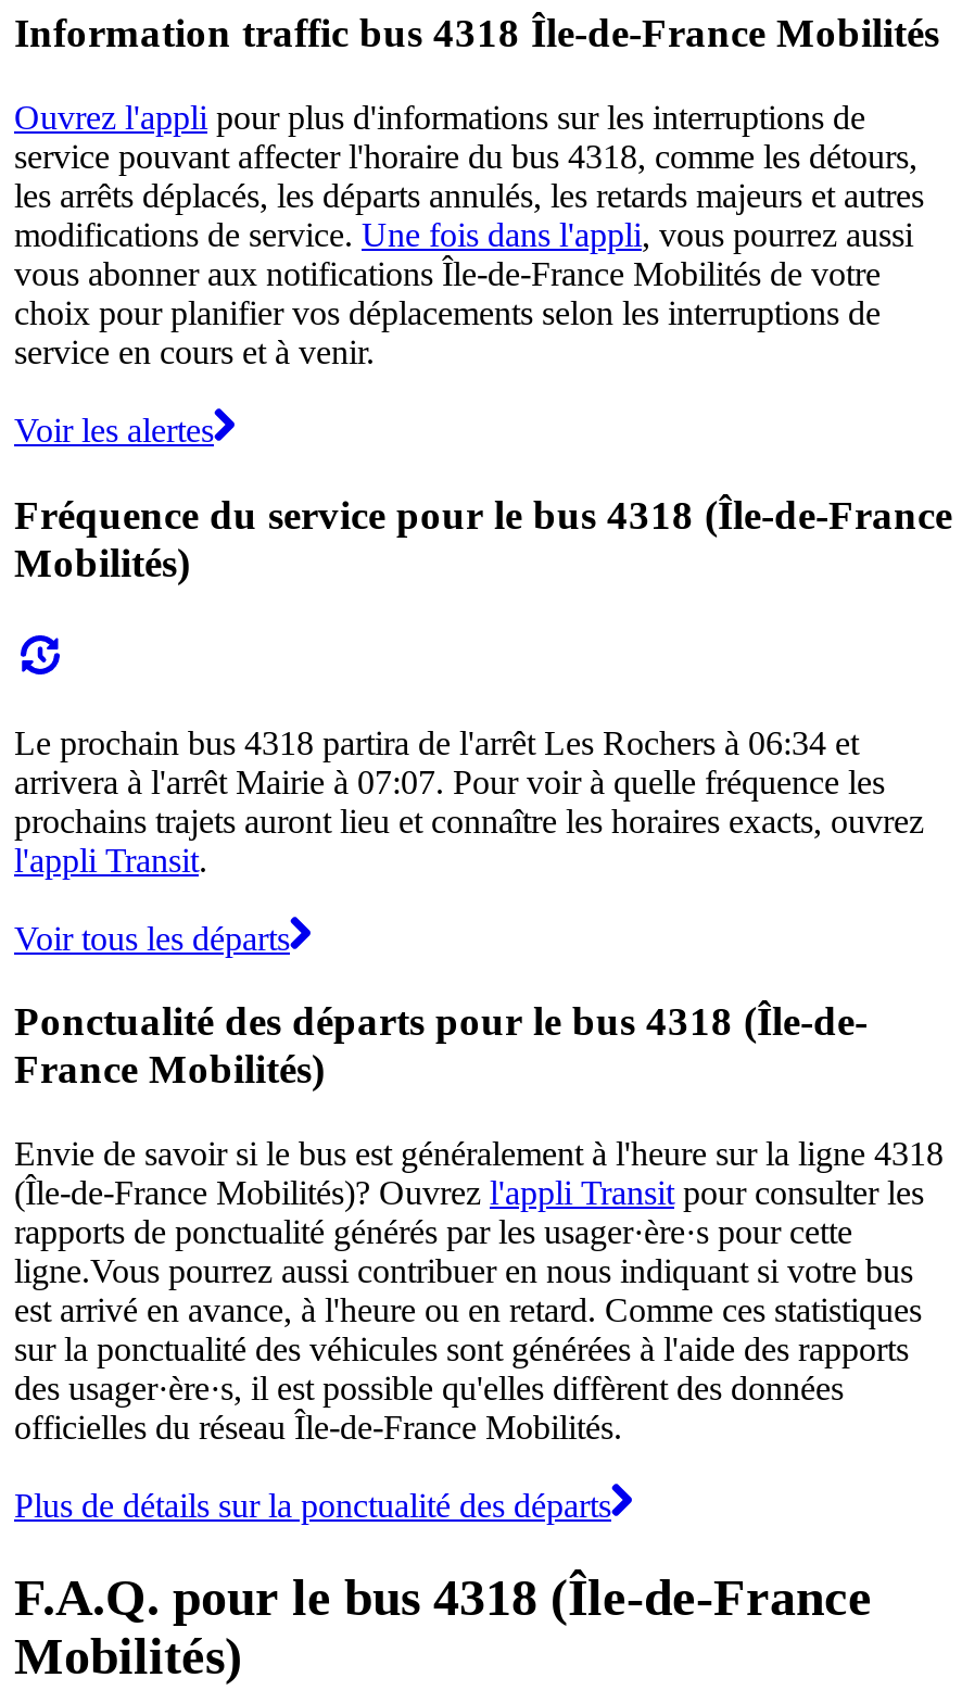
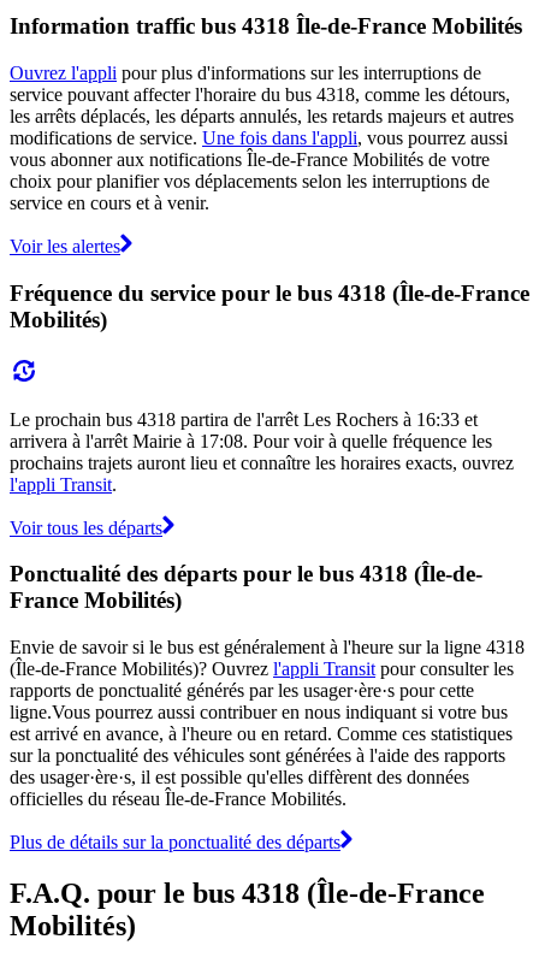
[14,723,859,760] Le prochain bus 4318 partira de l'arrêt Les Rochers à 06:34 et -> [10,409,478,429] Le prochain bus 4318 partira de l'arrêt Les Rochers à 16:33 et
[14,762,885,799] arrivera à l'arrêt Mairie à 07:07. Pour voir à quelle fréquence les -> [10,430,492,451] arrivera à l'arrêt Mairie à 17:08. Pour voir à quelle fréquence les

